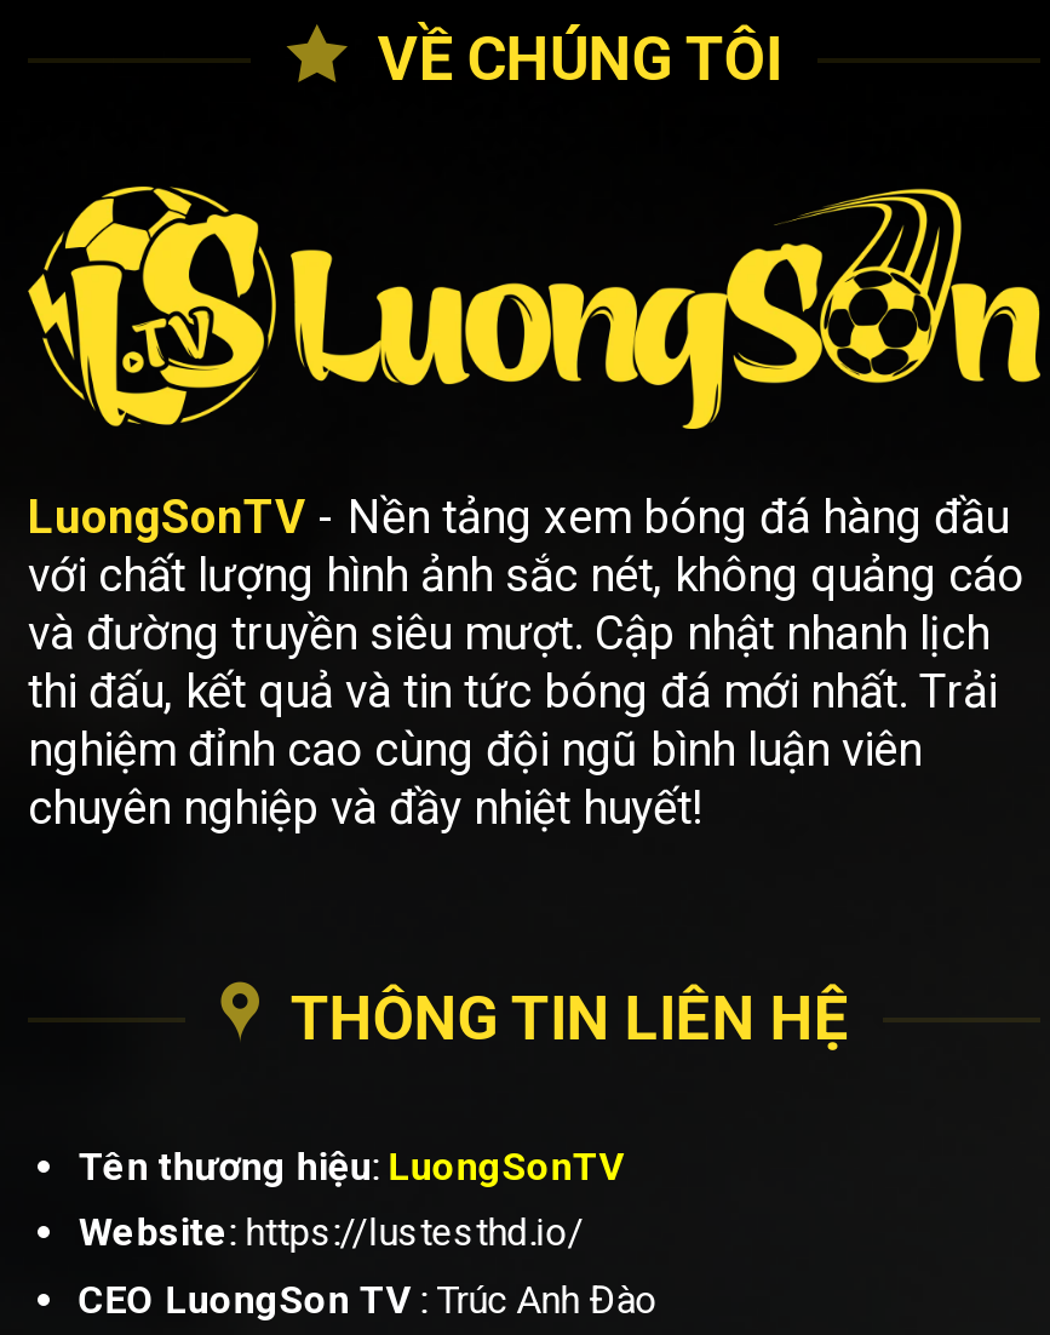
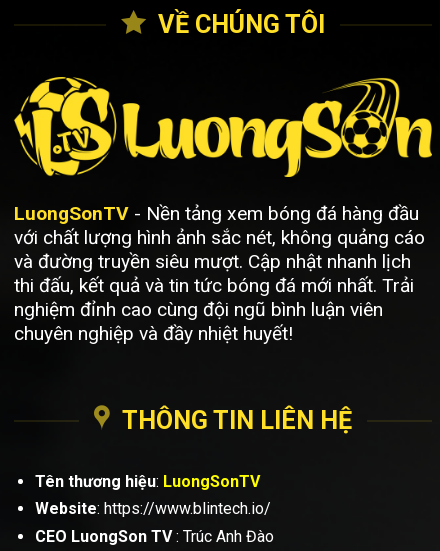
[78,1210,584,1256] Website: https://lustesthd.io/ -> [35,499,271,518] Website: https://www.blintech.io/

